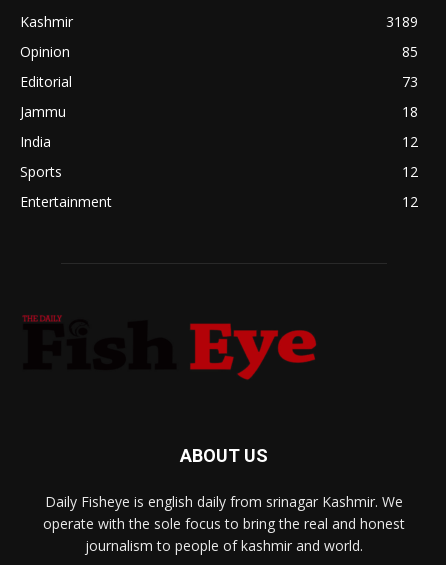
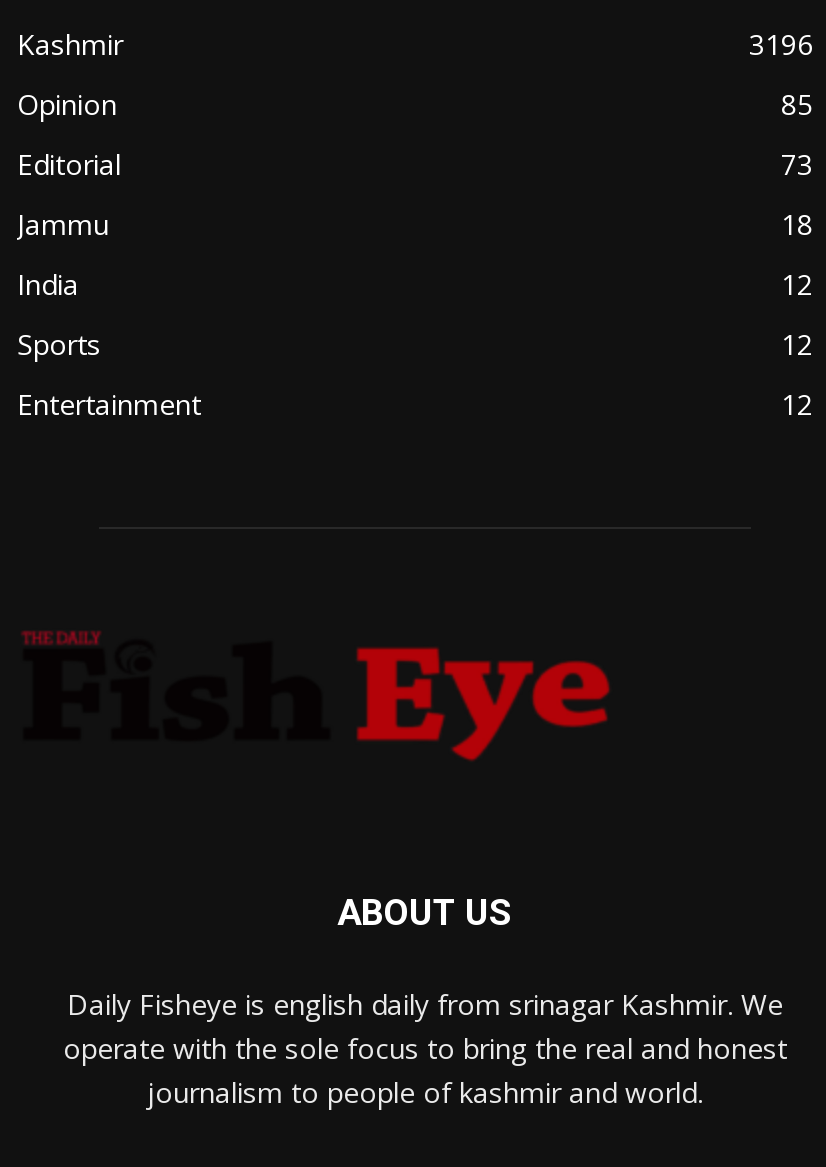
[386,12,418,31] 3189 -> [749,26,813,64] 3196

